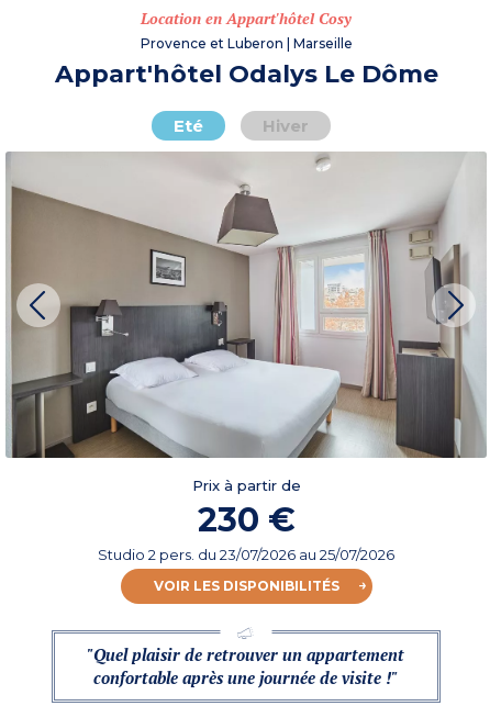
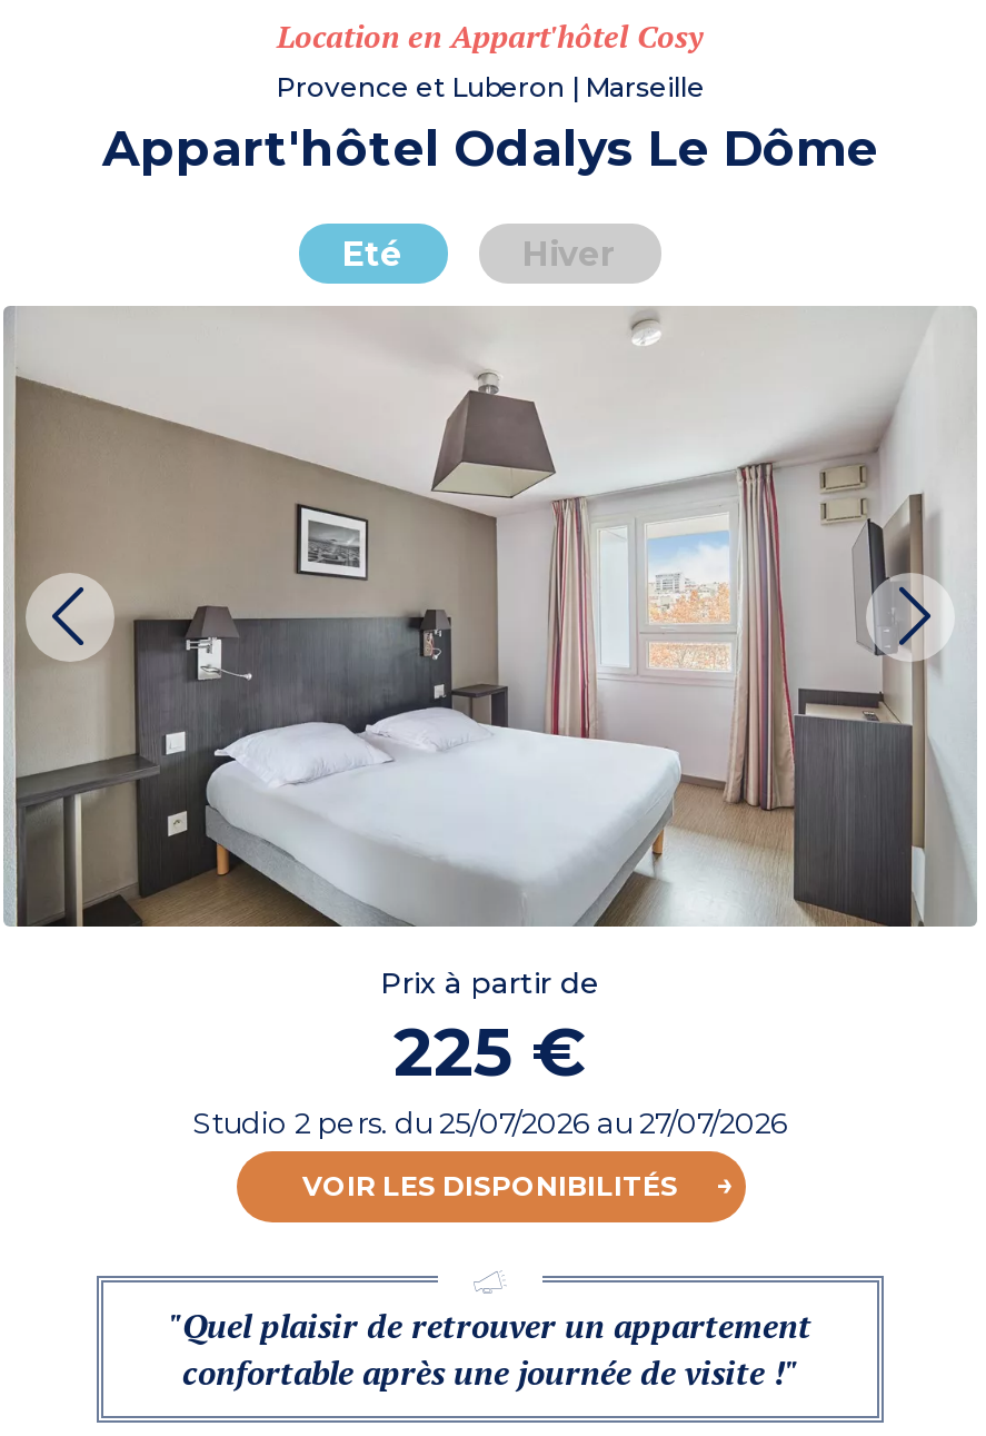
[197,500,295,541] 230 € -> [394,1012,587,1094] 225 €
[98,546,394,564] Studio 2 pers. du 23/07/2026 au 25/07/2026 -> [192,1105,788,1141] Studio 2 pers. du 25/07/2026 au 27/07/2026

